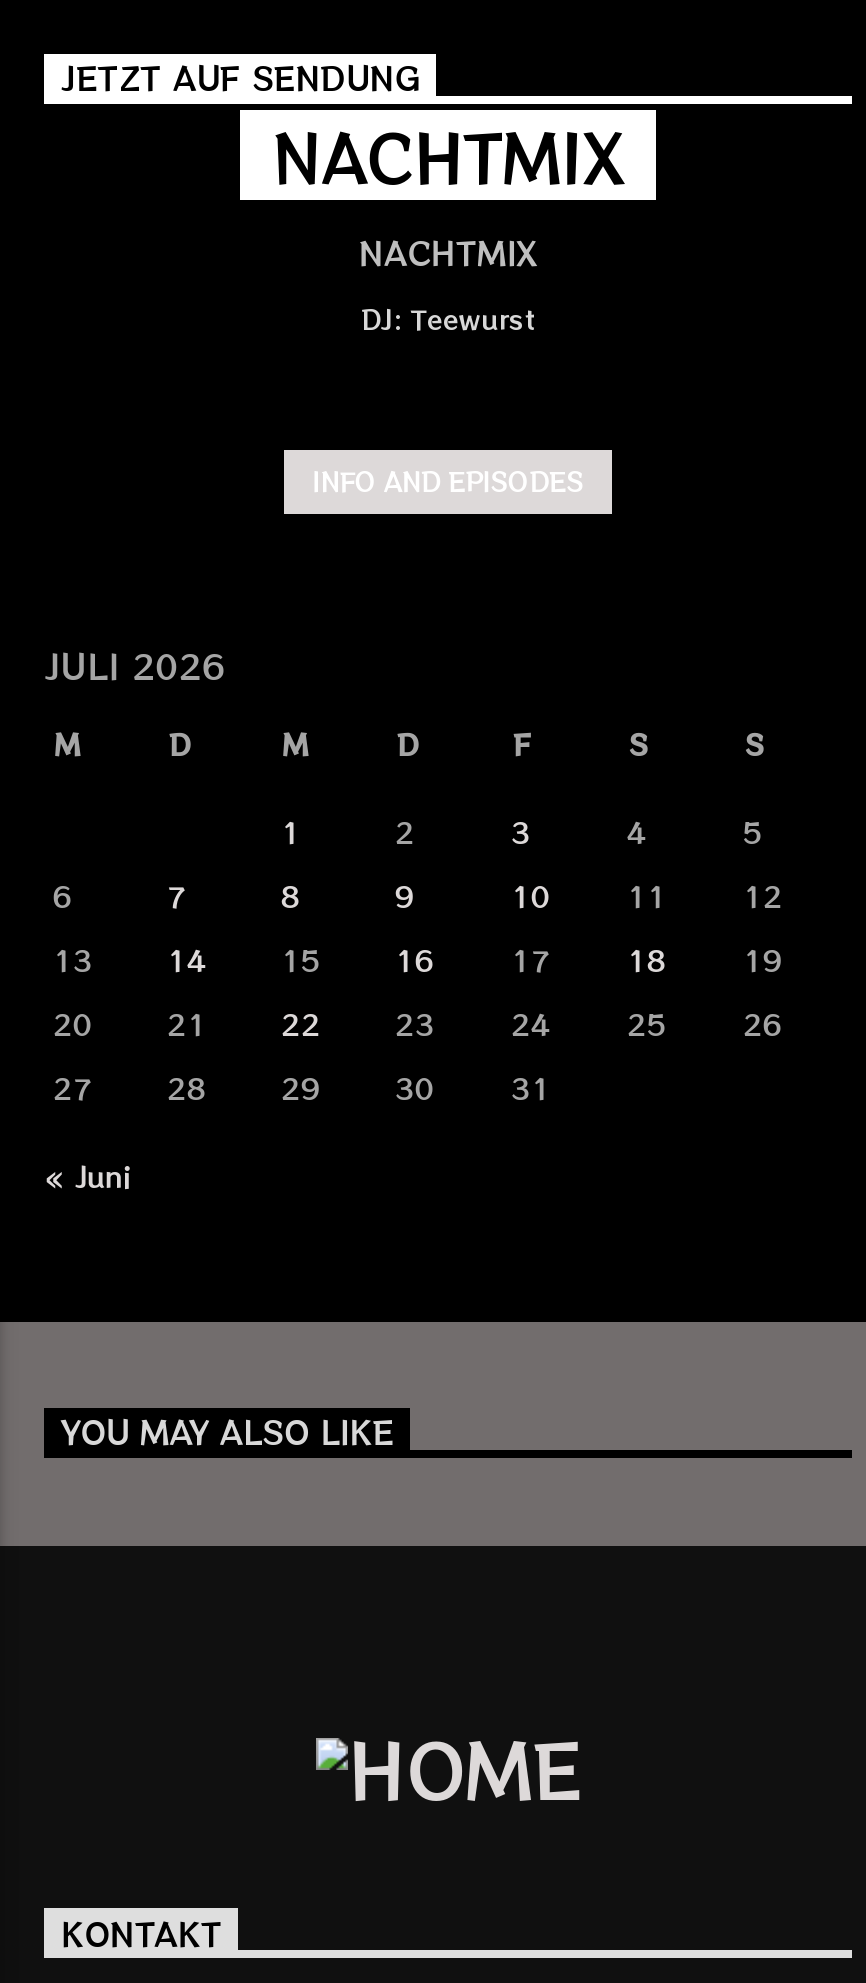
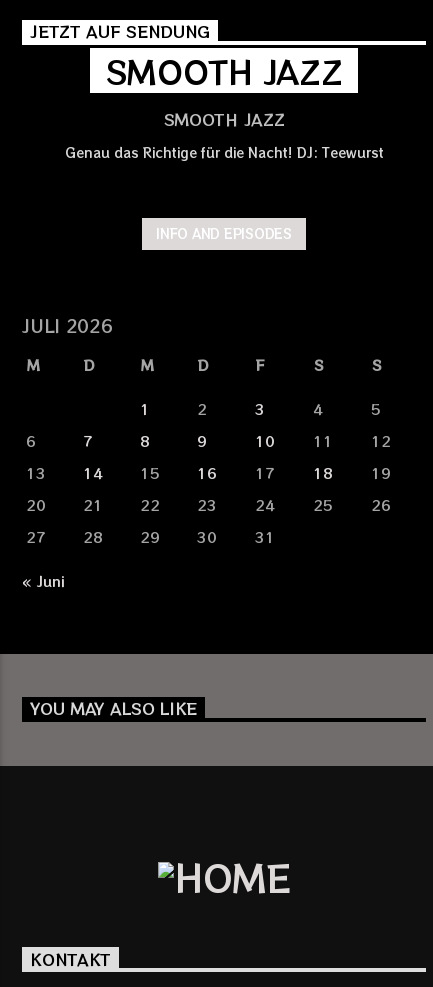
[272,109,624,276] NACHTMIX | NACHTMIX -> [106,48,342,131] SMOOTH JAZZ | SMOOTH JAZZ
[361,300,535,338] DJ: Teewurst -> [64,143,383,162] Genau das Richtige für die Nacht! DJ: Teewurst

